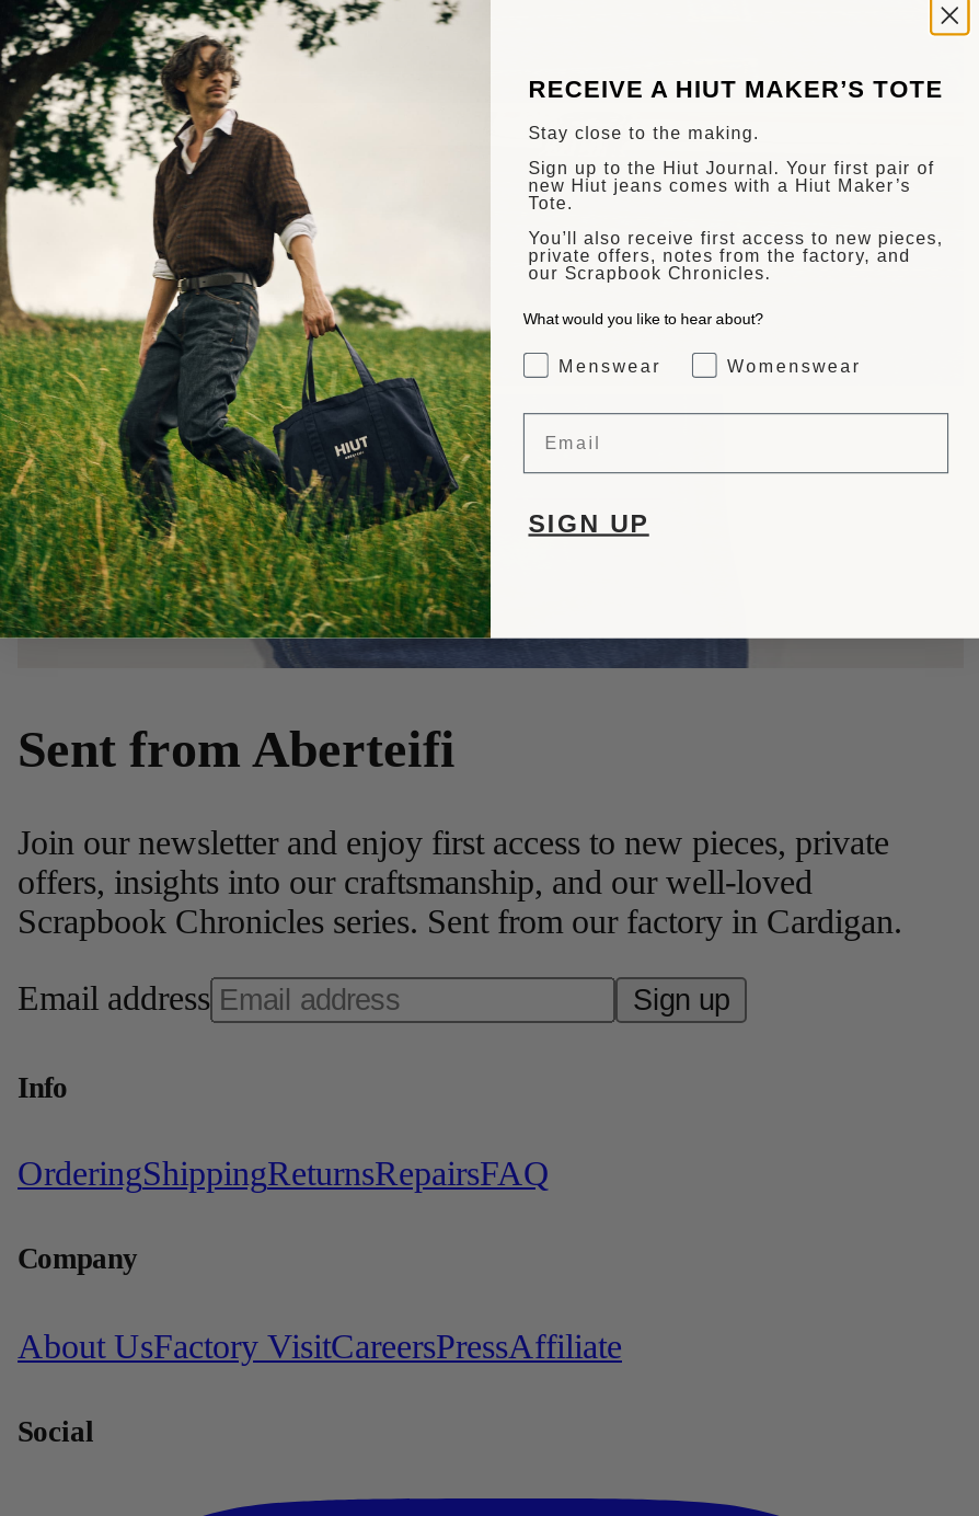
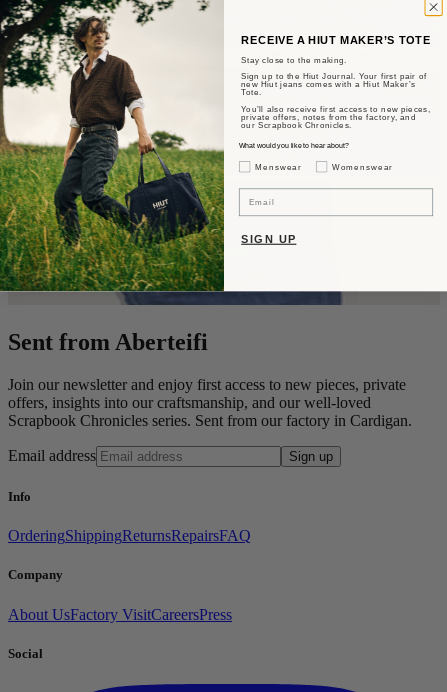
[18,1327,622,1364] About UsFactory VisitCareersPressAffiliate -> [8,606,232,623] About UsFactory VisitCareersPress

